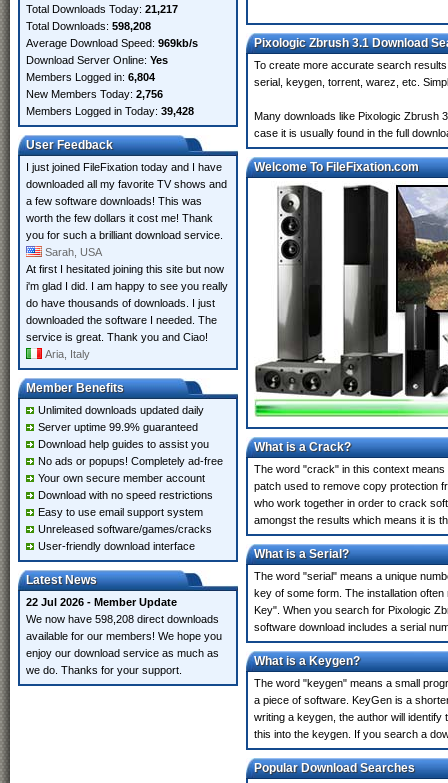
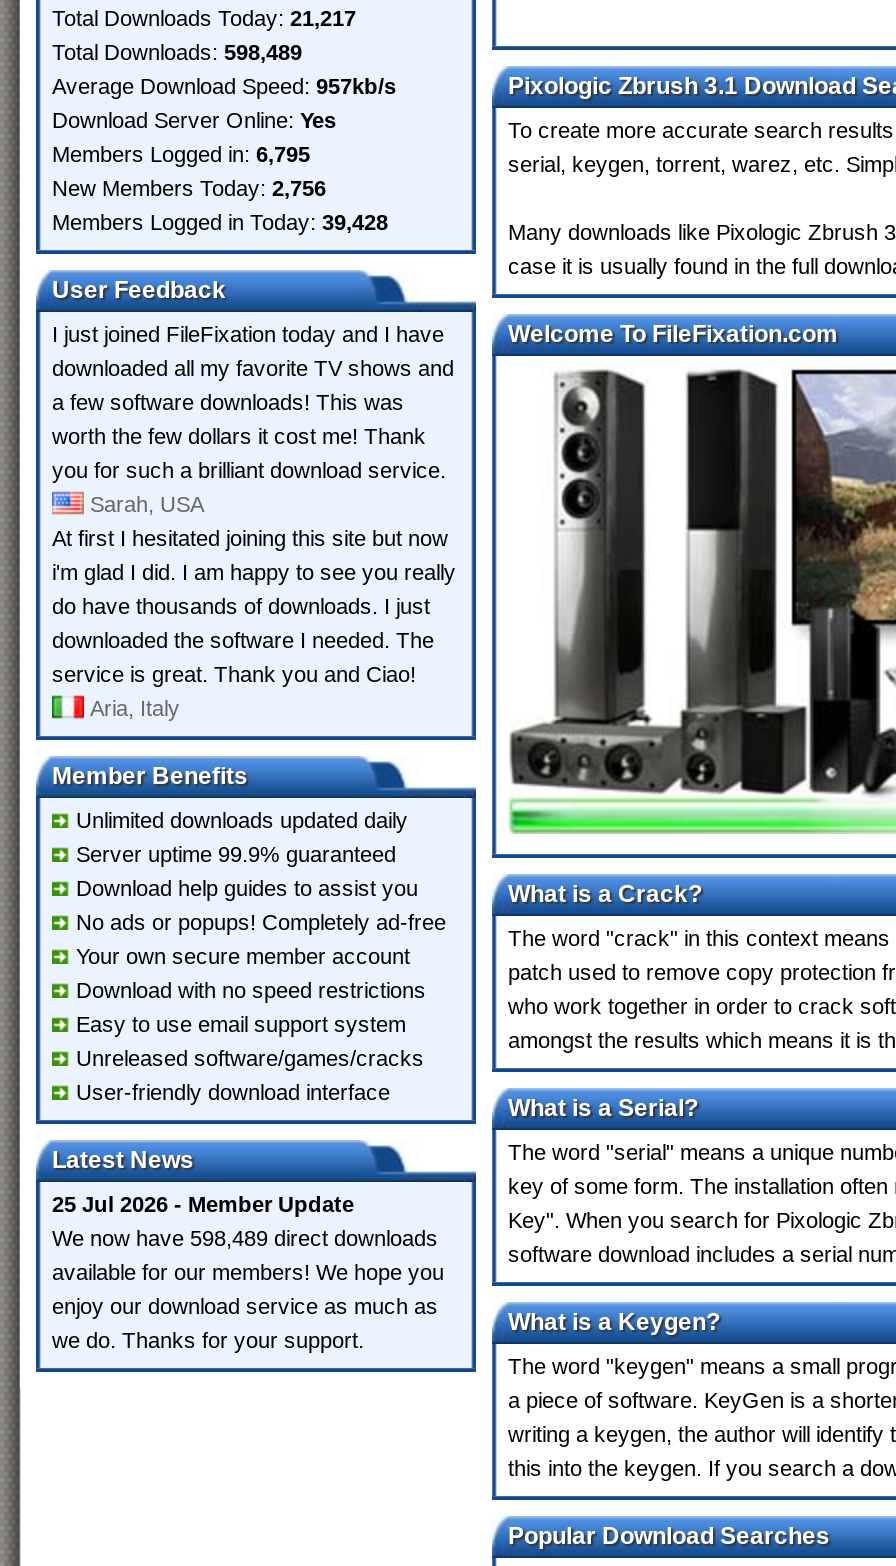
[26,20,151,32] Total Downloads: 598,208 -> [52,40,302,64] Total Downloads: 598,489
[26,37,198,49] Average Download Speed: 969kb/s -> [52,74,396,98] Average Download Speed: 957kb/s
[26,71,155,83] Members Logged in: 6,804 -> [52,142,310,166] Members Logged in: 6,795
[26,596,177,608] 22 Jul 2026 - Member Update -> [52,1192,354,1216] 25 Jul 2026 - Member Update
[26,613,219,625] We now have 598,208 direct downloads -> [52,1226,438,1250] We now have 598,489 direct downloads

